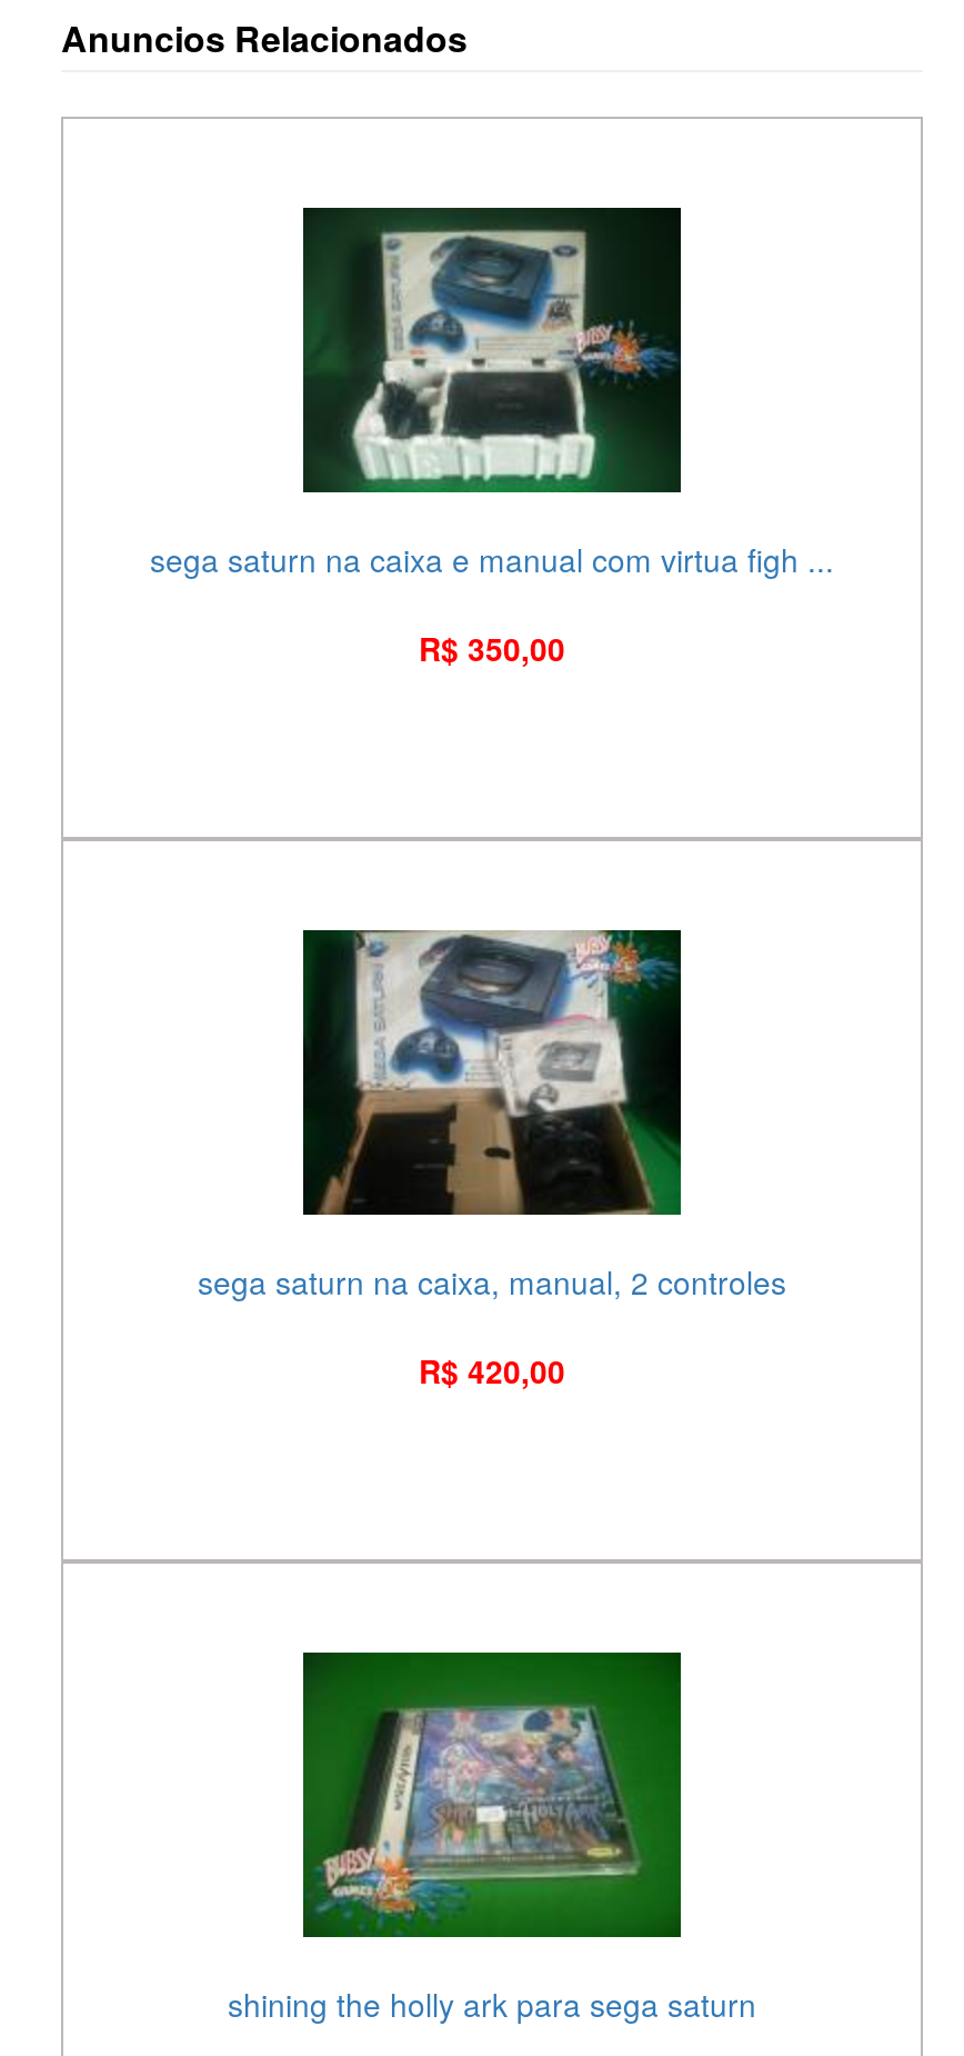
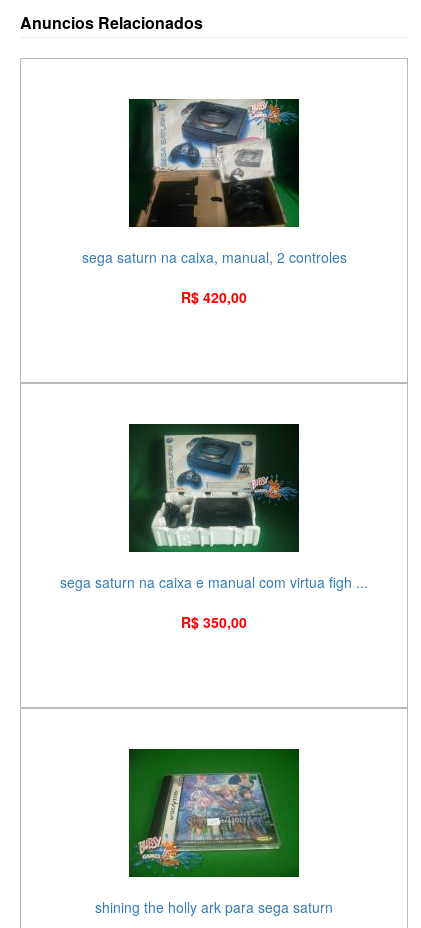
moved [150,206,834,671] -> [60,424,368,632]: [image] | sega saturn na caixa e manual com virtua figh ... | R$ 350,00
moved [198,926,786,1393] -> [81,97,346,307]: [image] | sega saturn na caixa, manual, 2 controles | R$ 420,00

